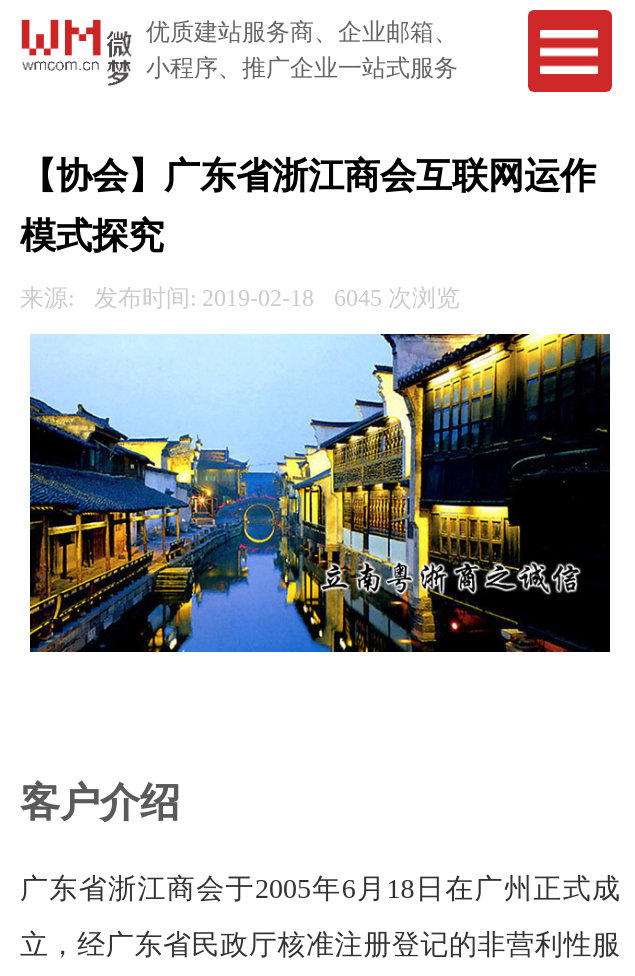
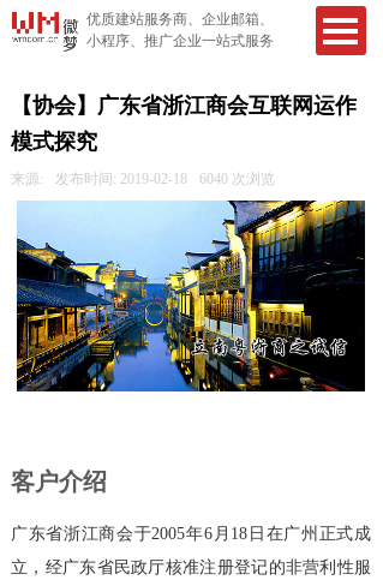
[20,284,460,312] 来源: 发布时间: 2019-02-18 6045次浏览 -> [11,171,275,187] 来源: 发布时间: 2019-02-18 6040次浏览

